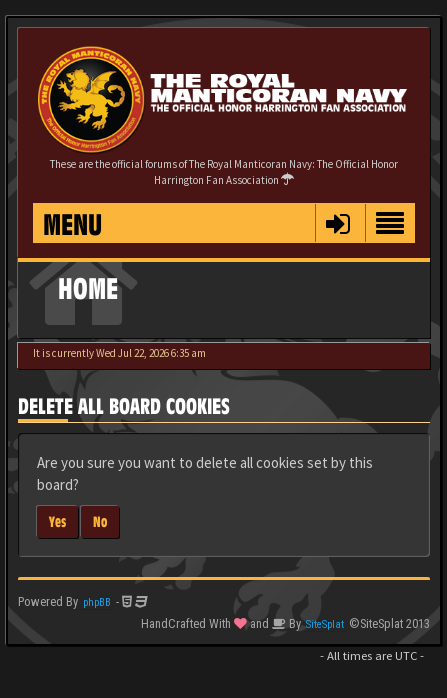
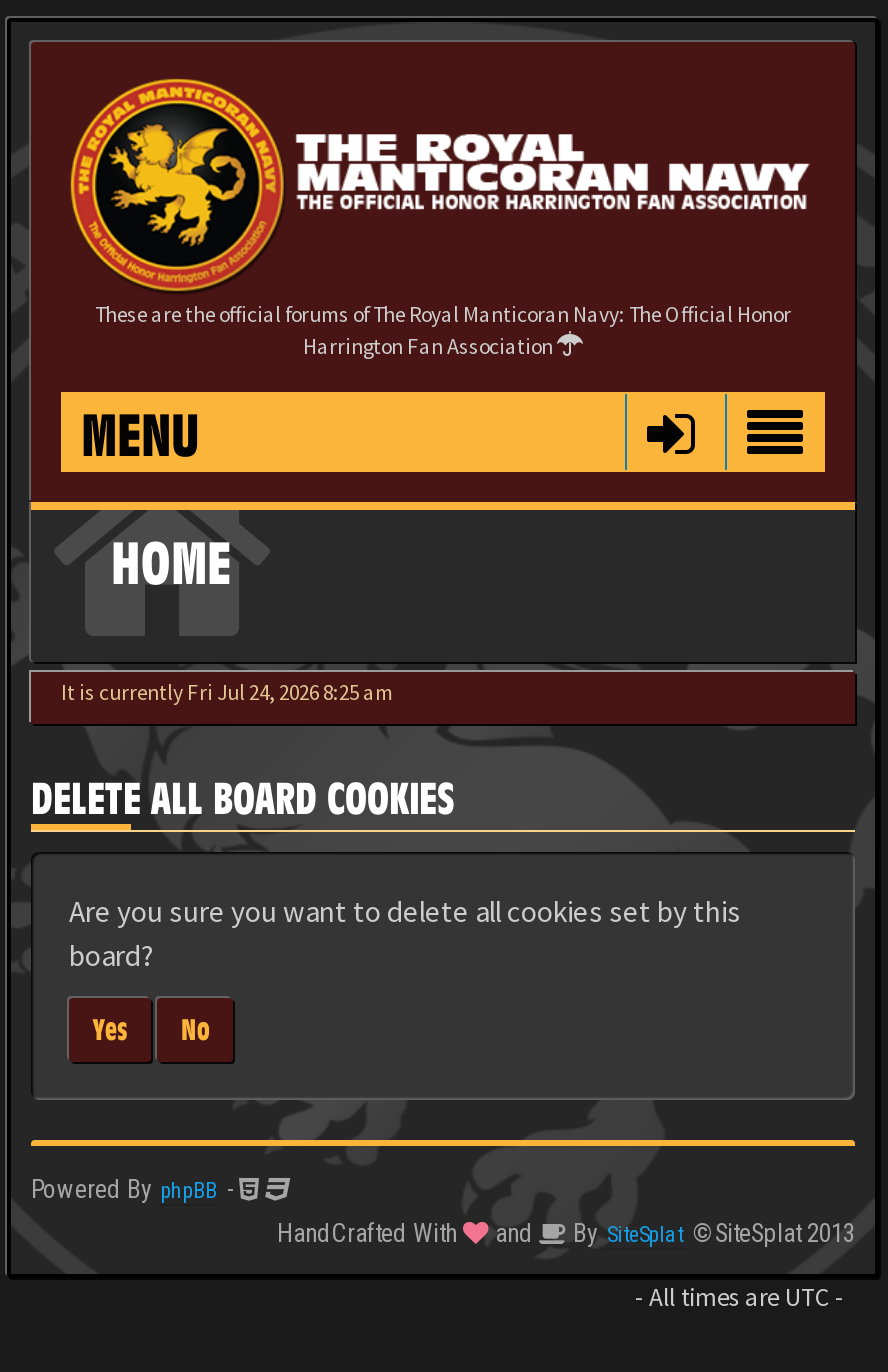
[33,346,206,360] It is currently Wed Jul 22, 2026 6:35 am -> [61,678,393,706] It is currently Fri Jul 24, 2026 8:25 am

